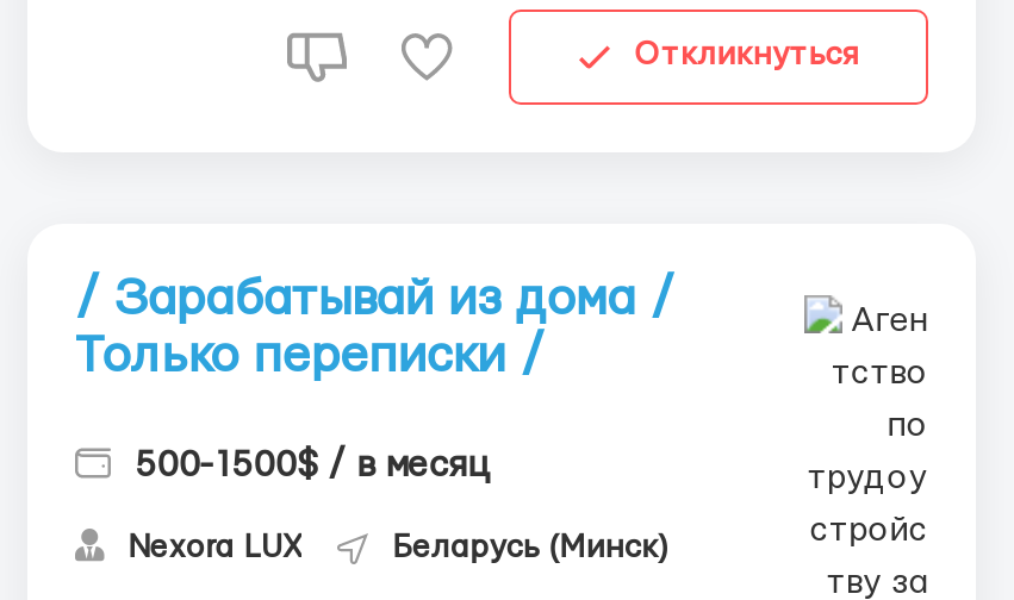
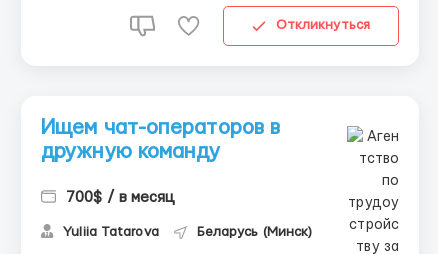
[75,273,674,380] / Зарабатывай из дома / | Только переписки / -> [41,117,280,162] Ищем чат-операторов в | дружную команду
[135,447,492,483] 500-1500$ / в месяц -> [66,190,175,205] 700$ / в месяц
[118,530,302,564] Nexora LUX -> [59,225,159,239] Yuliia Tatarova

